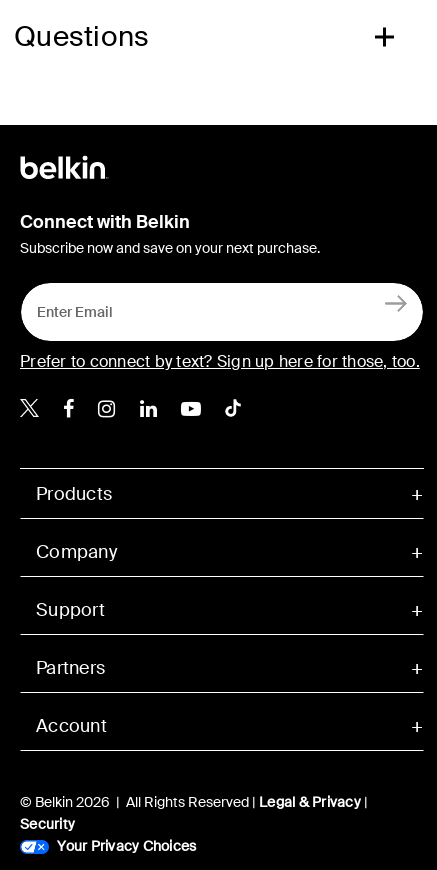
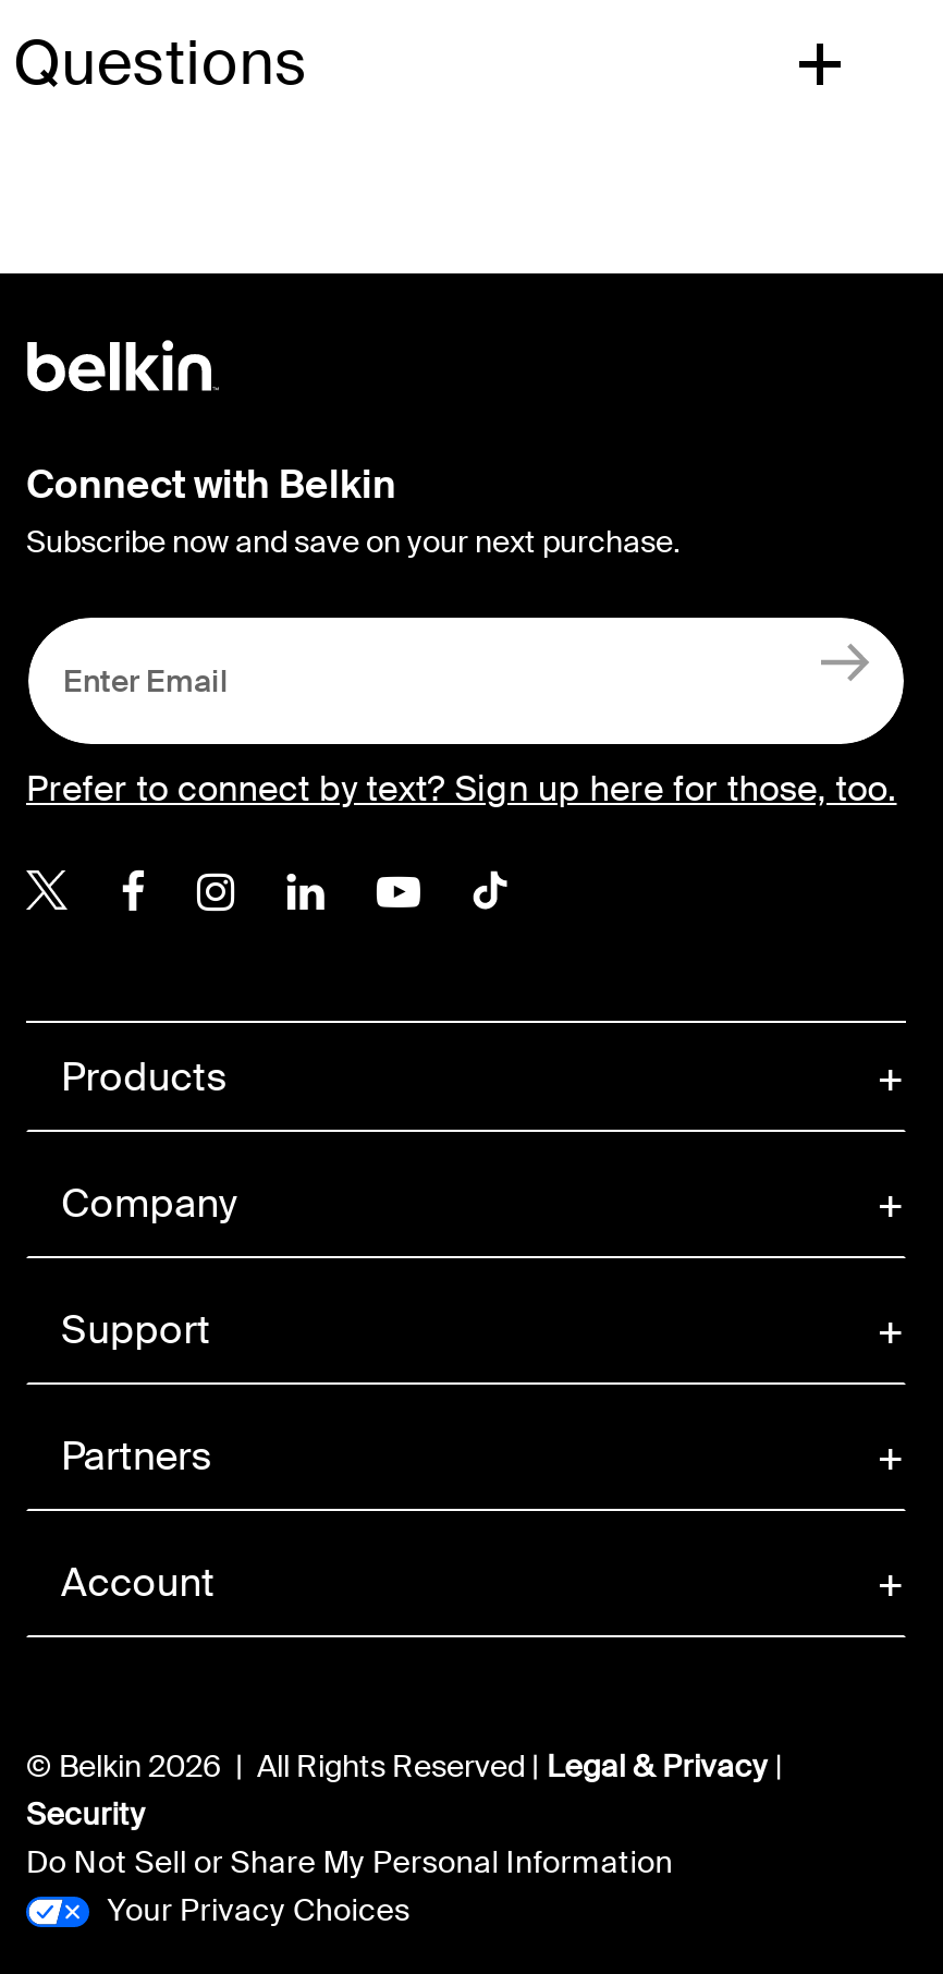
none -> [26,1842,673,1881] Do Not Sell or Share My Personal Information

